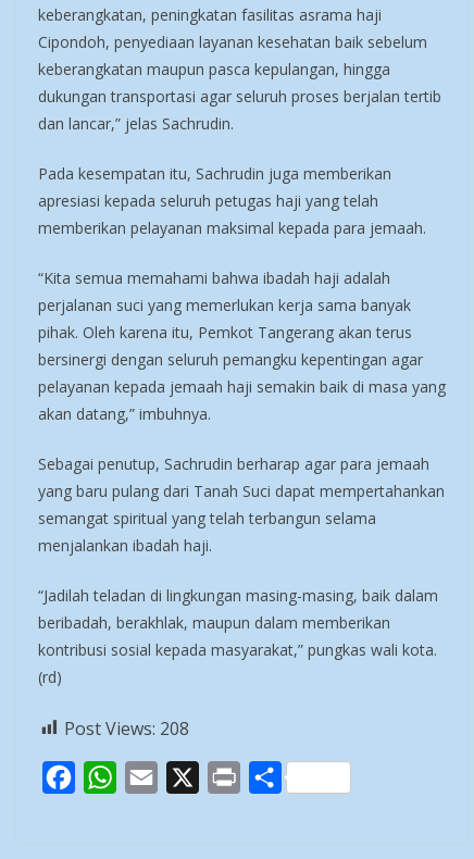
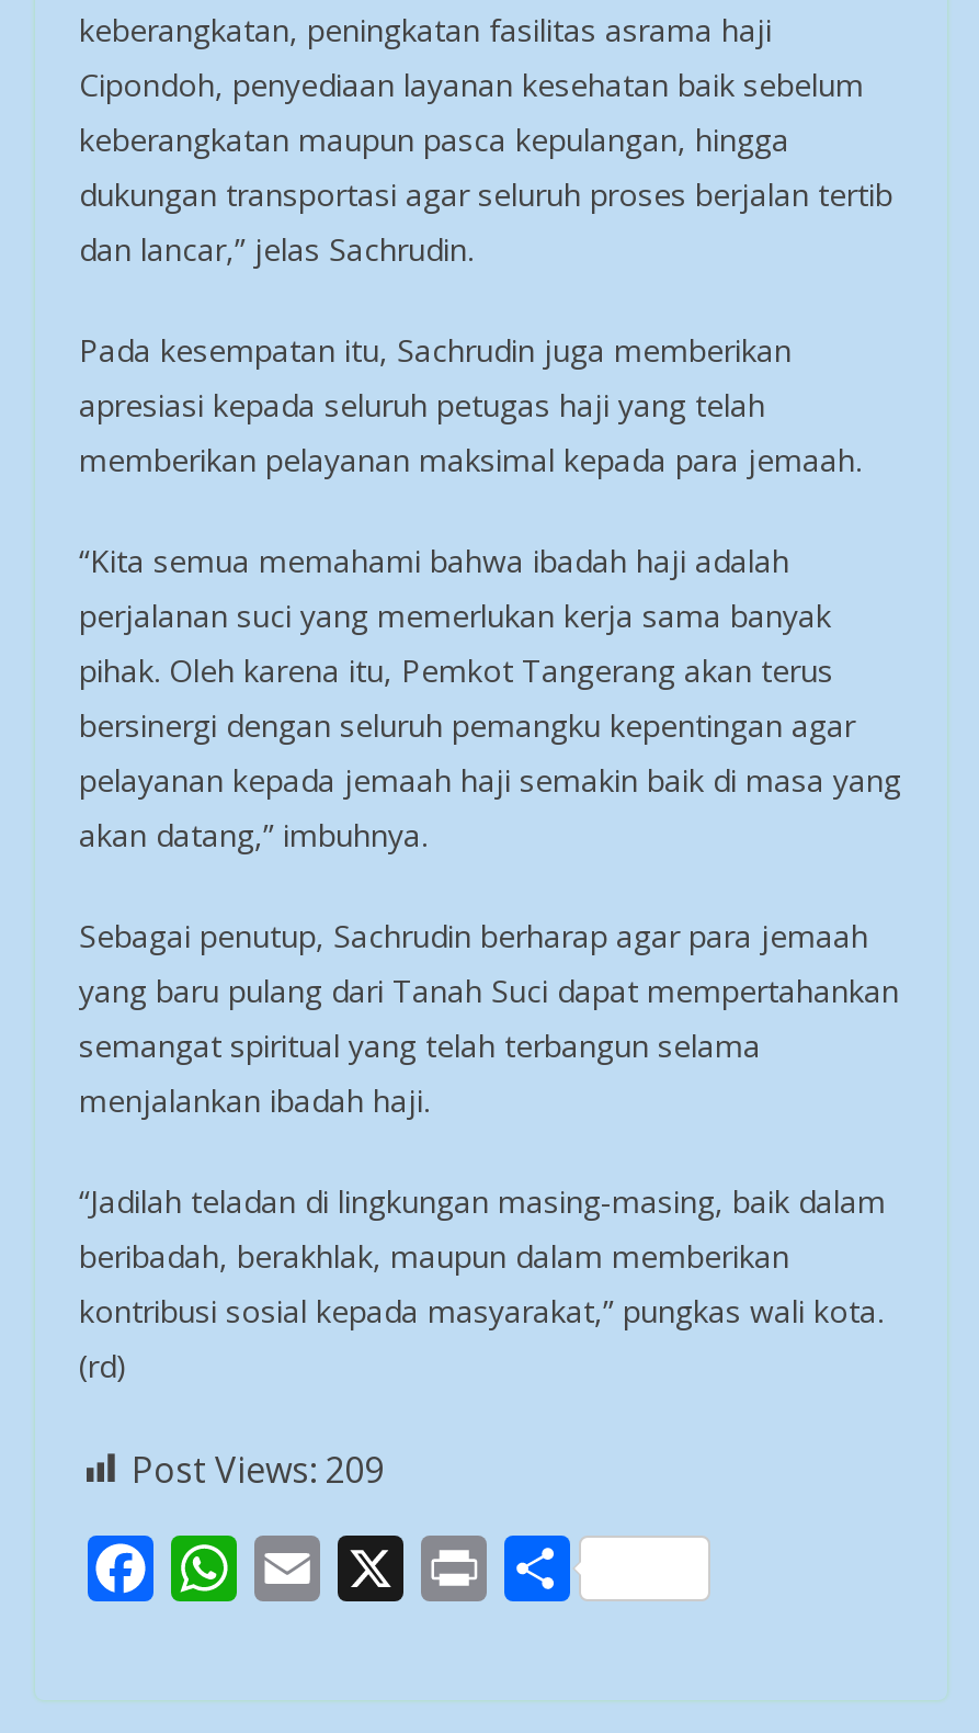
[64,716,189,740] Post Views: 208 -> [132,1445,384,1493] Post Views: 209

